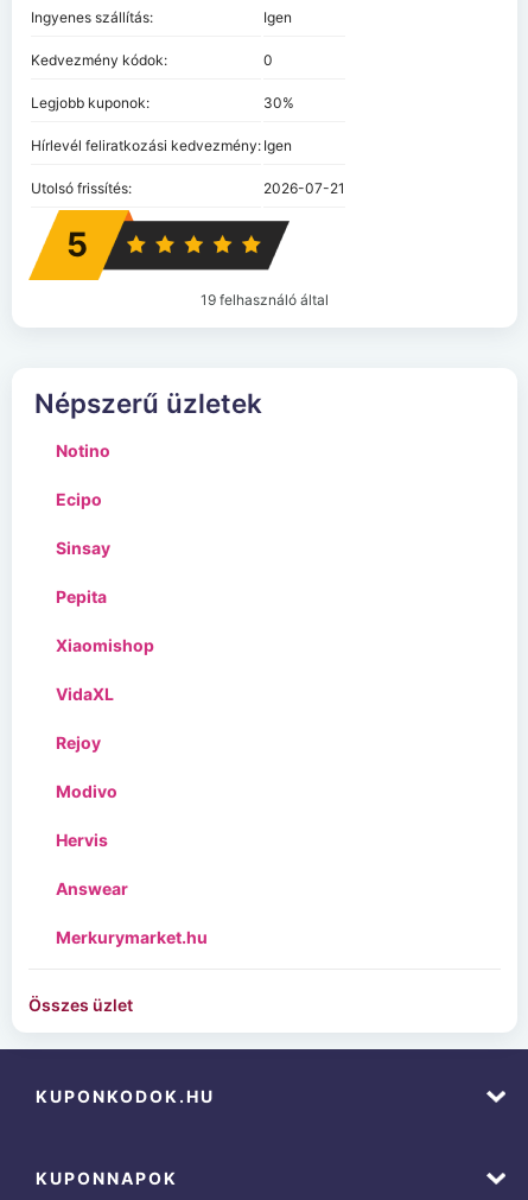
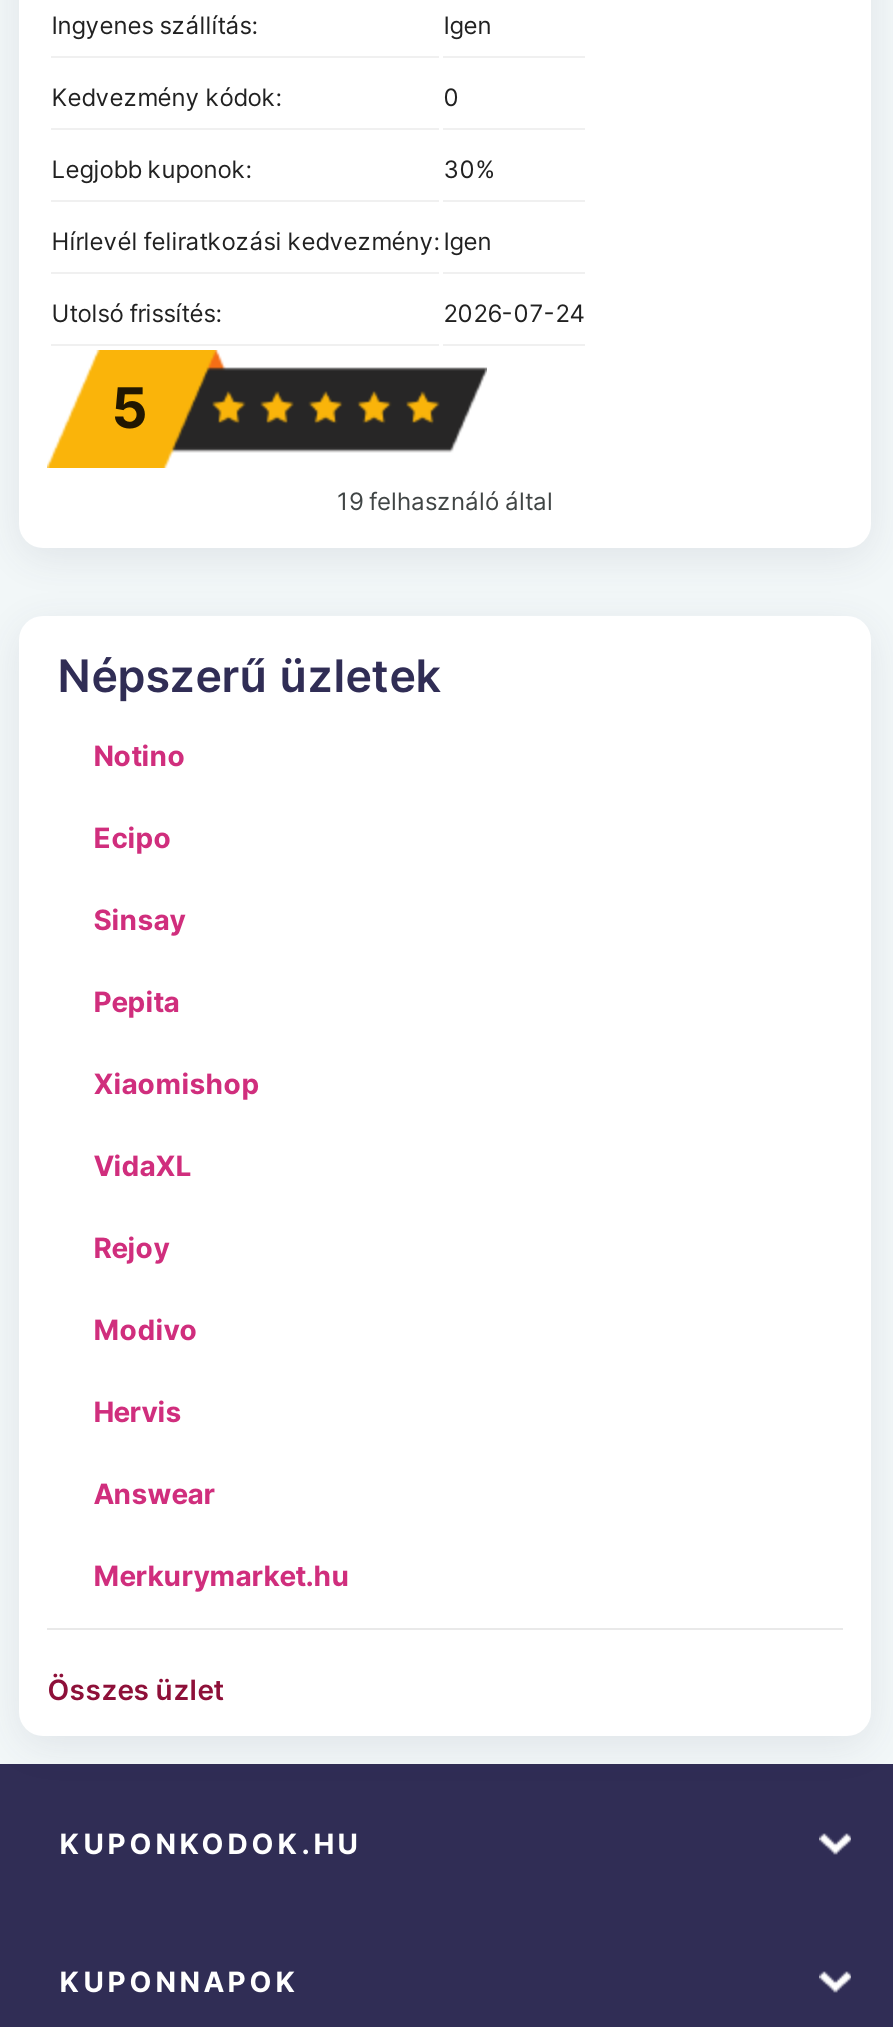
[264,179,346,197] 2026-07-21 -> [443,298,585,328] 2026-07-24

